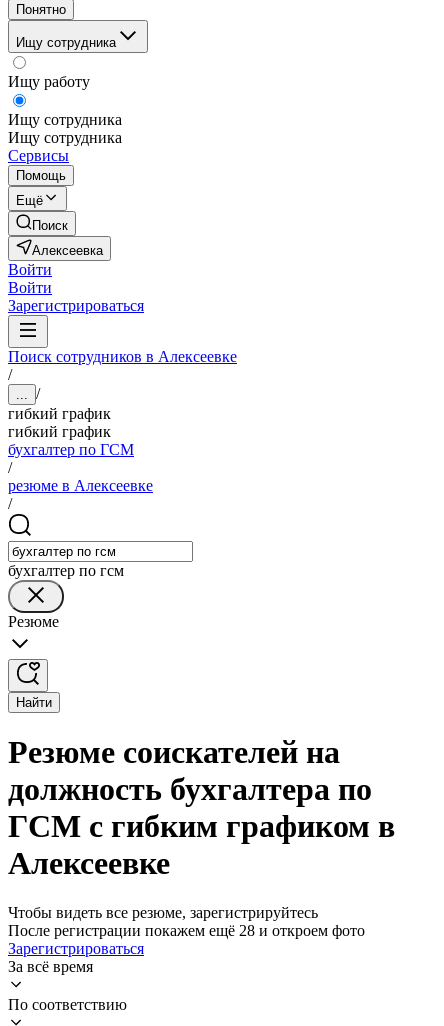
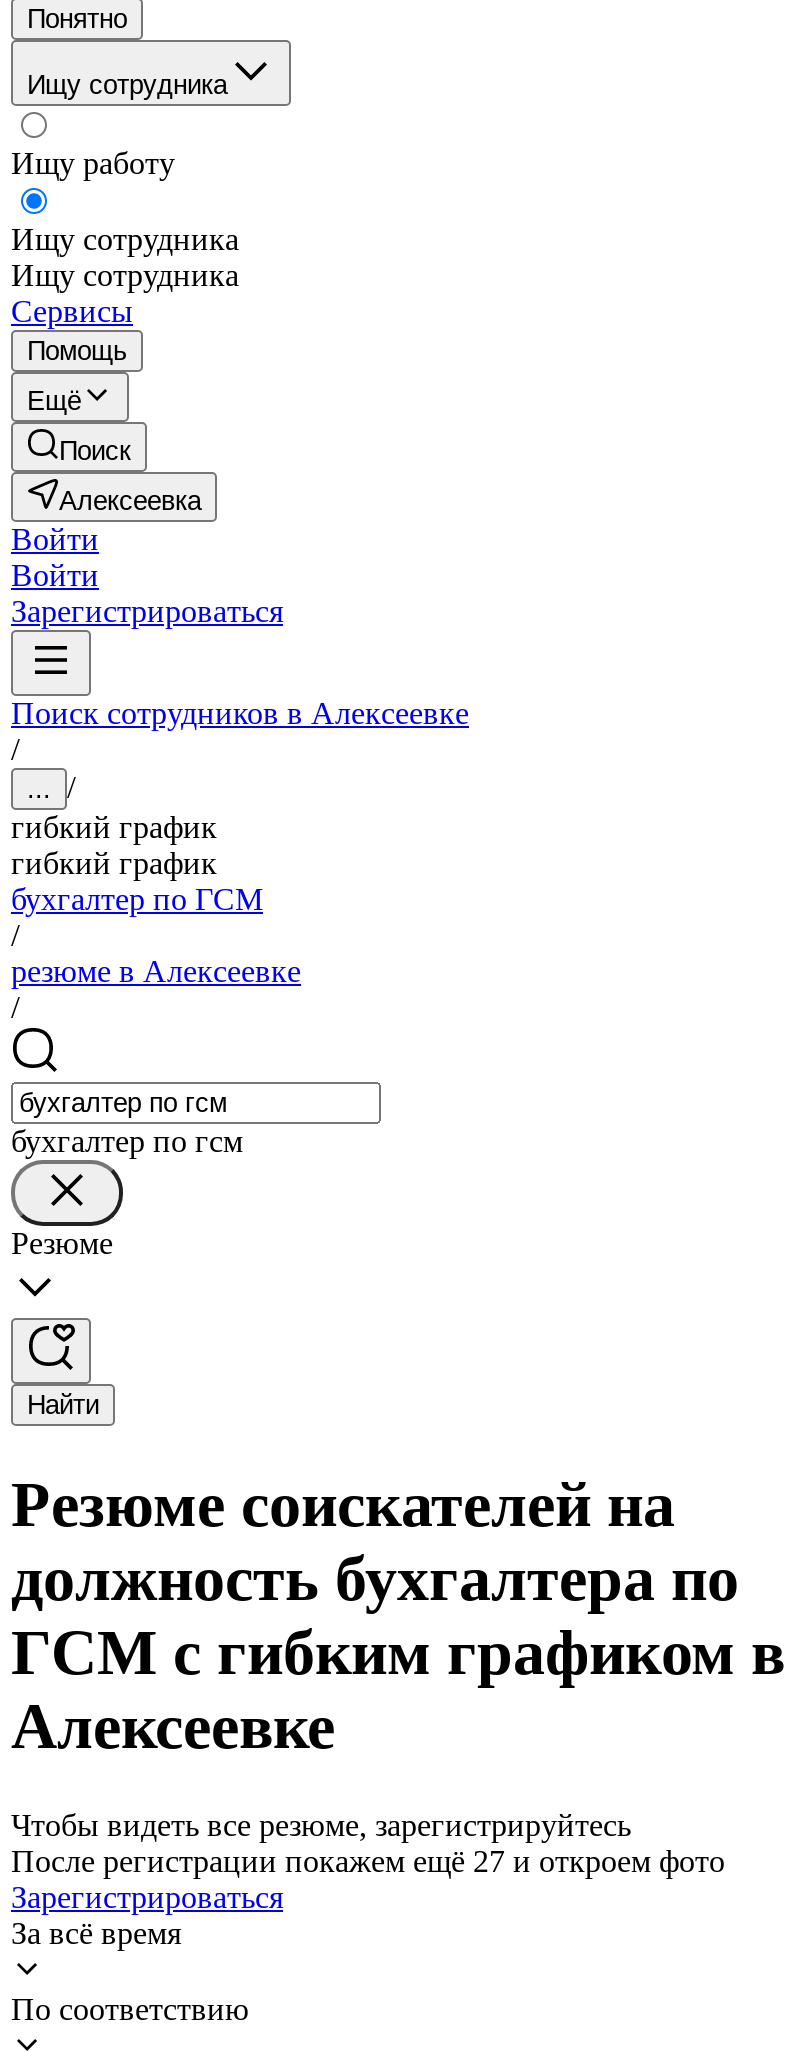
[8,922,365,939] После регистрации покажем ещё 28 и откроем фото -> [11,1844,725,1878] После регистрации покажем ещё 27 и откроем фото

